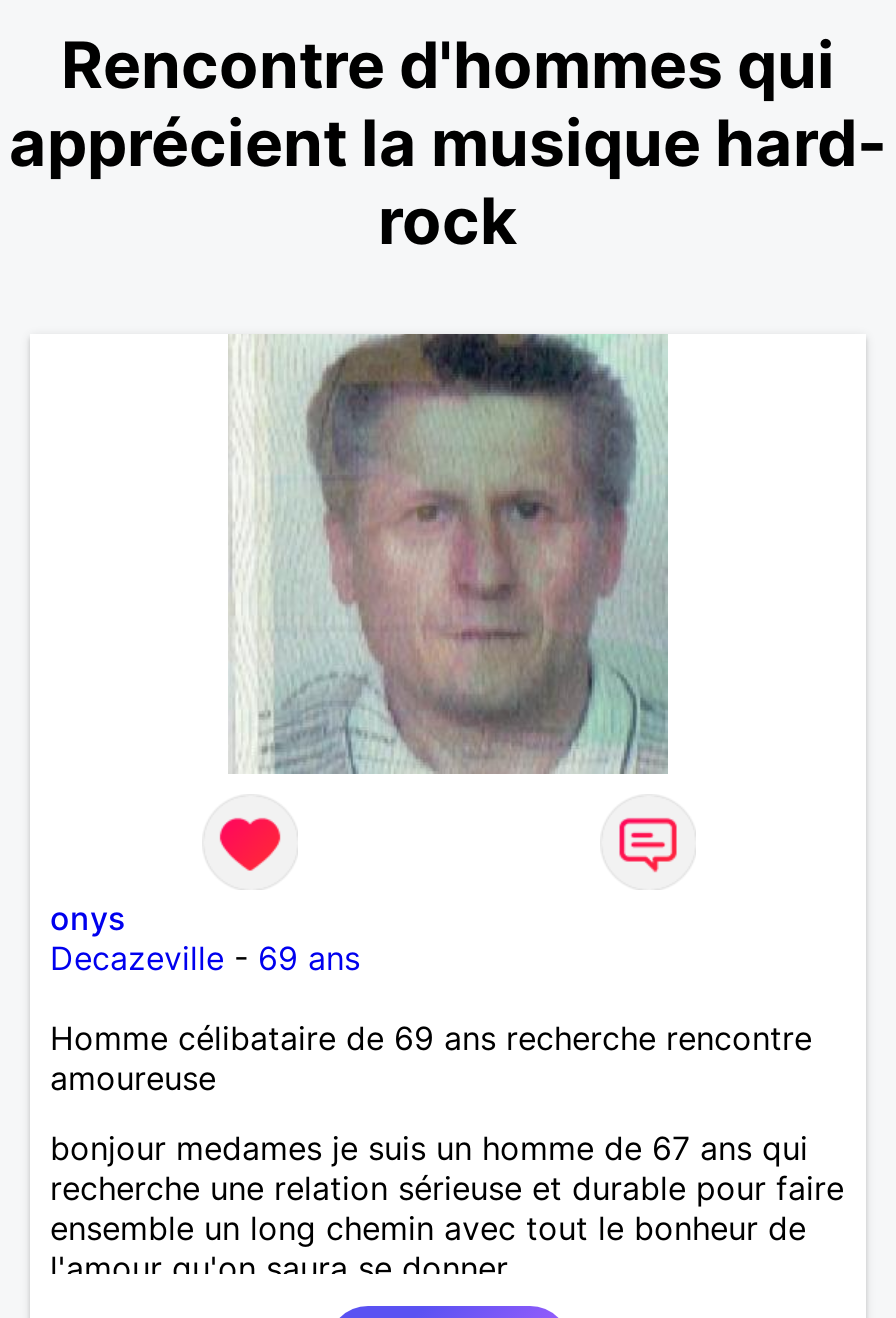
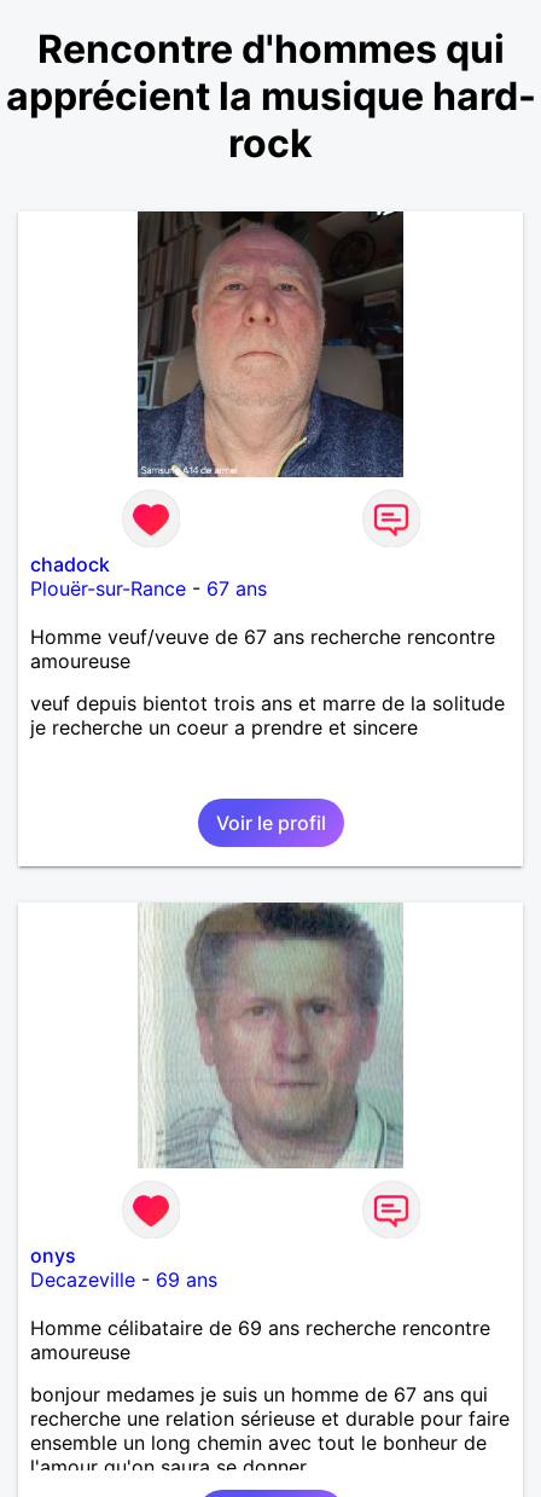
none -> [30,552,505,739] chadock | Plouër-sur-Rance - 67 ans | Homme veuf/veuve de 67 ans recherche rencontre | amoureuse | veuf depuis bientot trois ans et marre de la solitude | je recherche un coeur a prendre et sincere
none -> [136,210,405,478] [image]
none -> [216,811,325,835] Voir le profil

